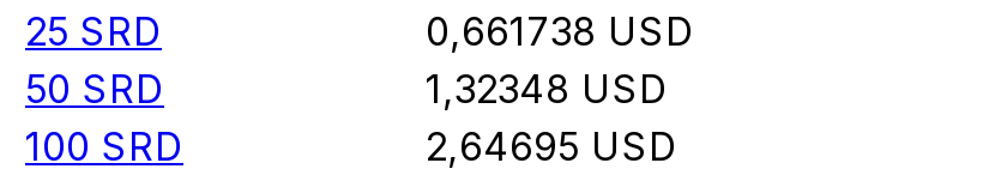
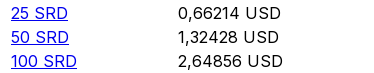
[426,7,694,55] 0,661738 USD -> [178,3,281,23] 0,66214 USD
[426,64,668,112] 1,32348 USD -> [178,27,279,47] 1,32428 USD
[426,122,677,170] 2,64695 USD -> [178,51,283,71] 2,64856 USD

